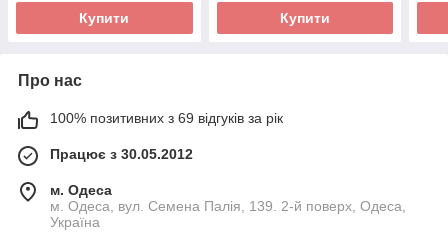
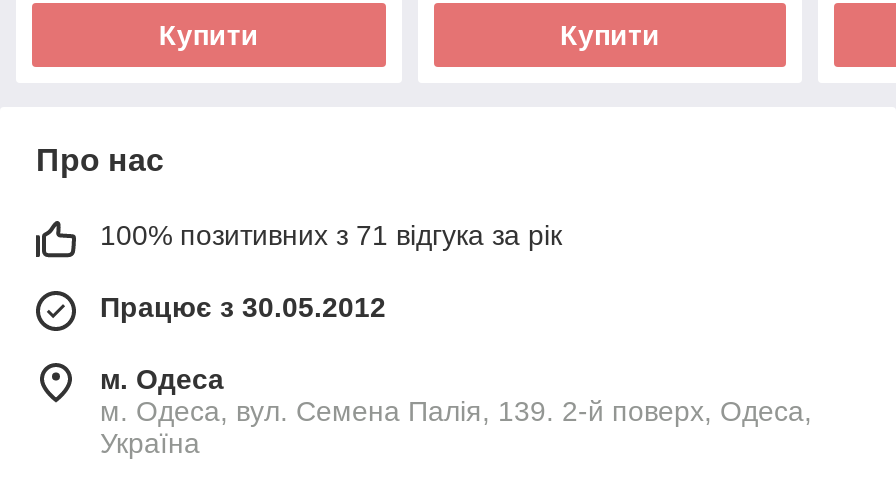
[50,110,283,126] 100% позитивних з 69 відгуків за рік -> [100,219,562,251] 100% позитивних з 71 відгука за рік

